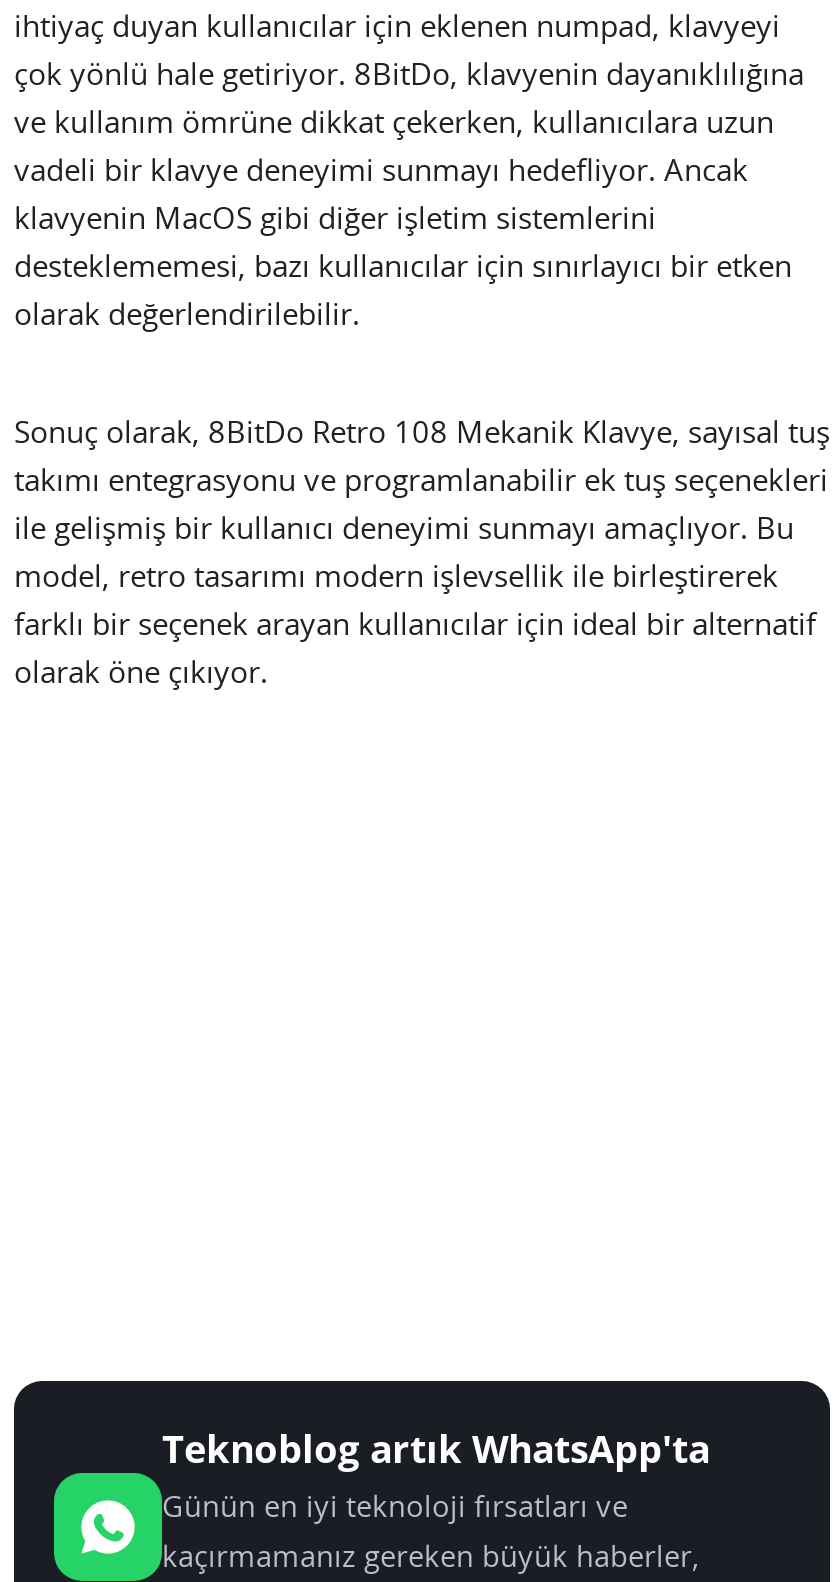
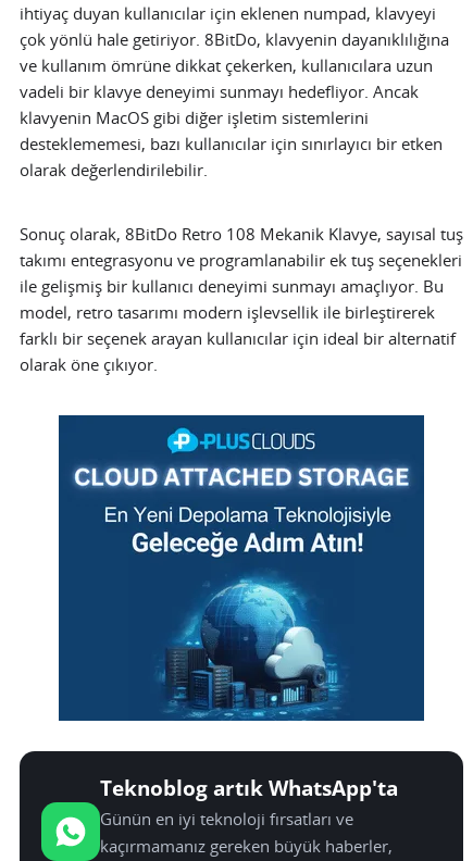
none -> [58,414,425,722] [image]

